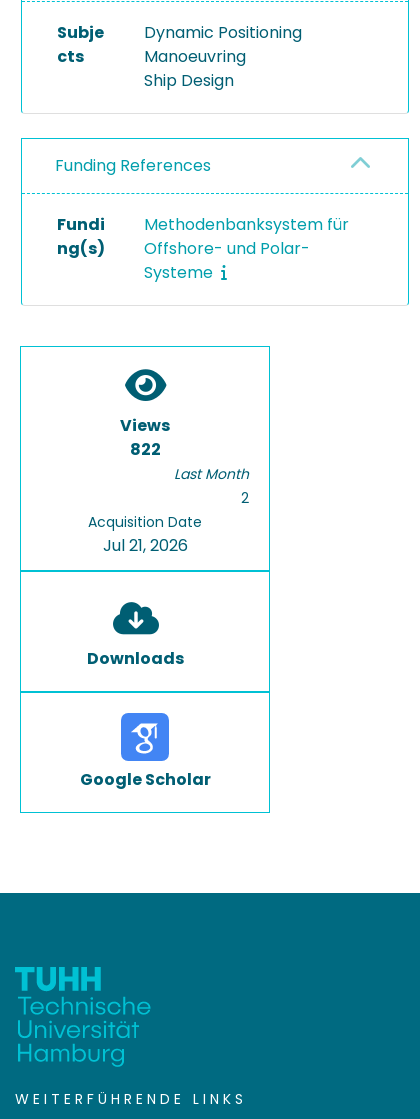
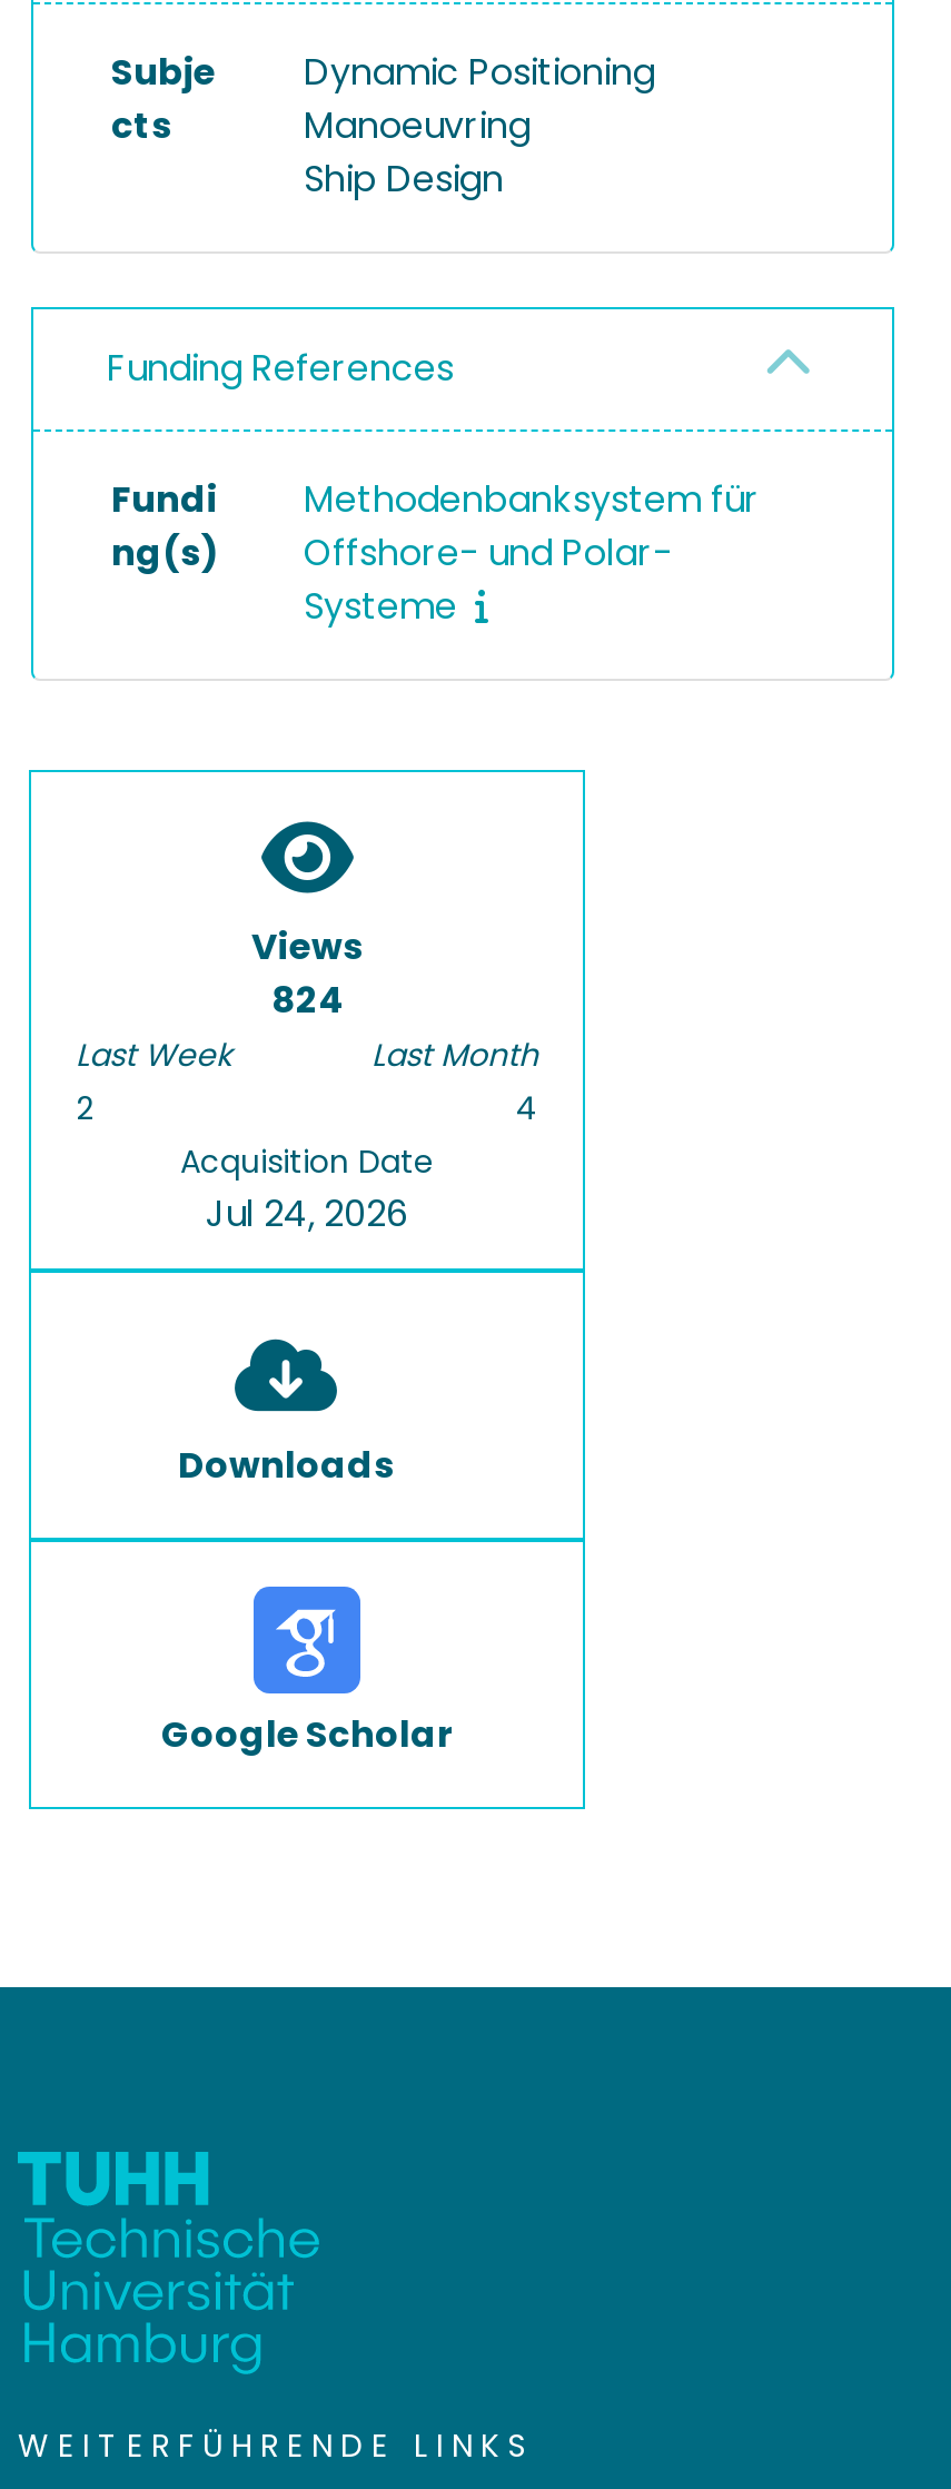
[129,438,160,461] 822 -> [76,975,343,1130] 824 | Last Week | 2
[241,488,249,508] 2 -> [516,1086,538,1130] 4
[102,534,187,557] Jul 21, 2026 -> [206,1188,408,1239] Jul 24, 2026

